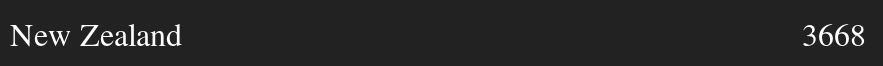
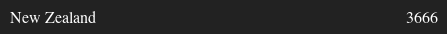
[802,11,866,53] 3668 -> [406,6,438,27] 3666

